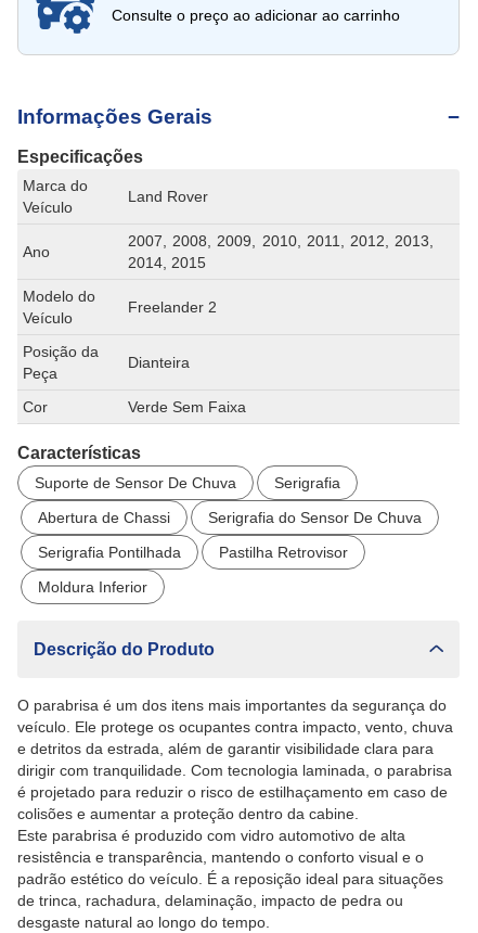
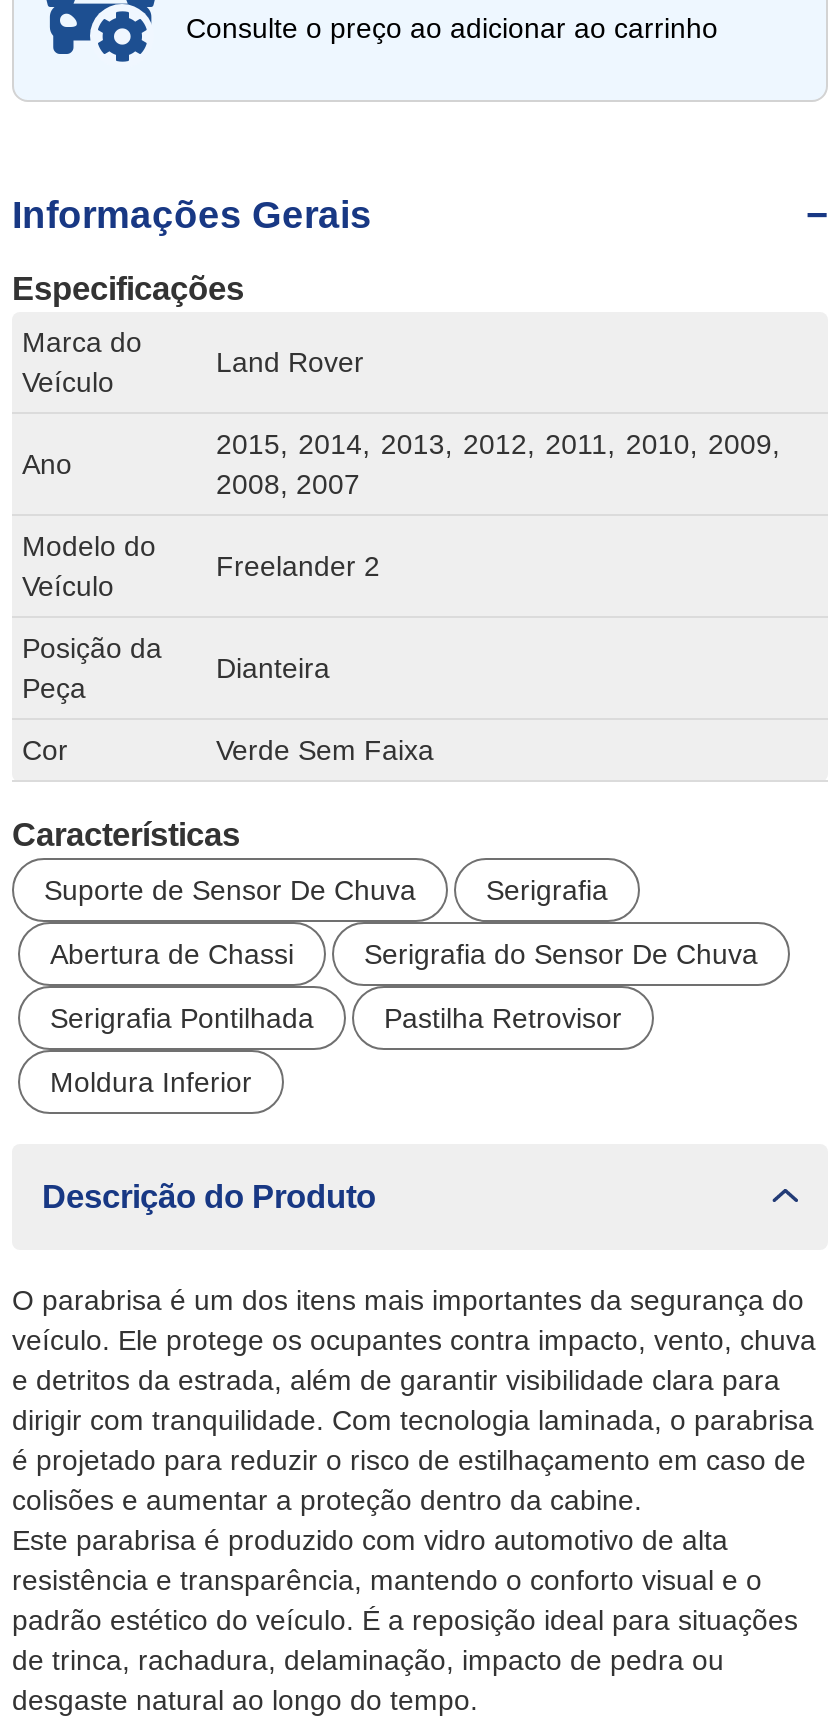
[128,232,434,250] 2007, 2008, 2009, 2010, 2011, 2012, 2013, -> [216,428,780,460] 2015, 2014, 2013, 2012, 2011, 2010, 2009,
[128,254,206,271] 2014, 2015 -> [216,468,360,500] 2008, 2007

